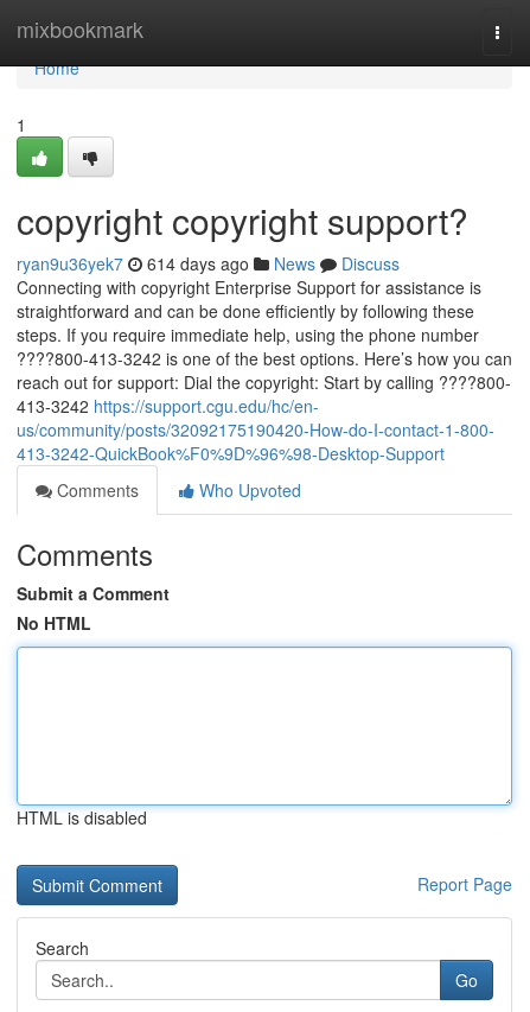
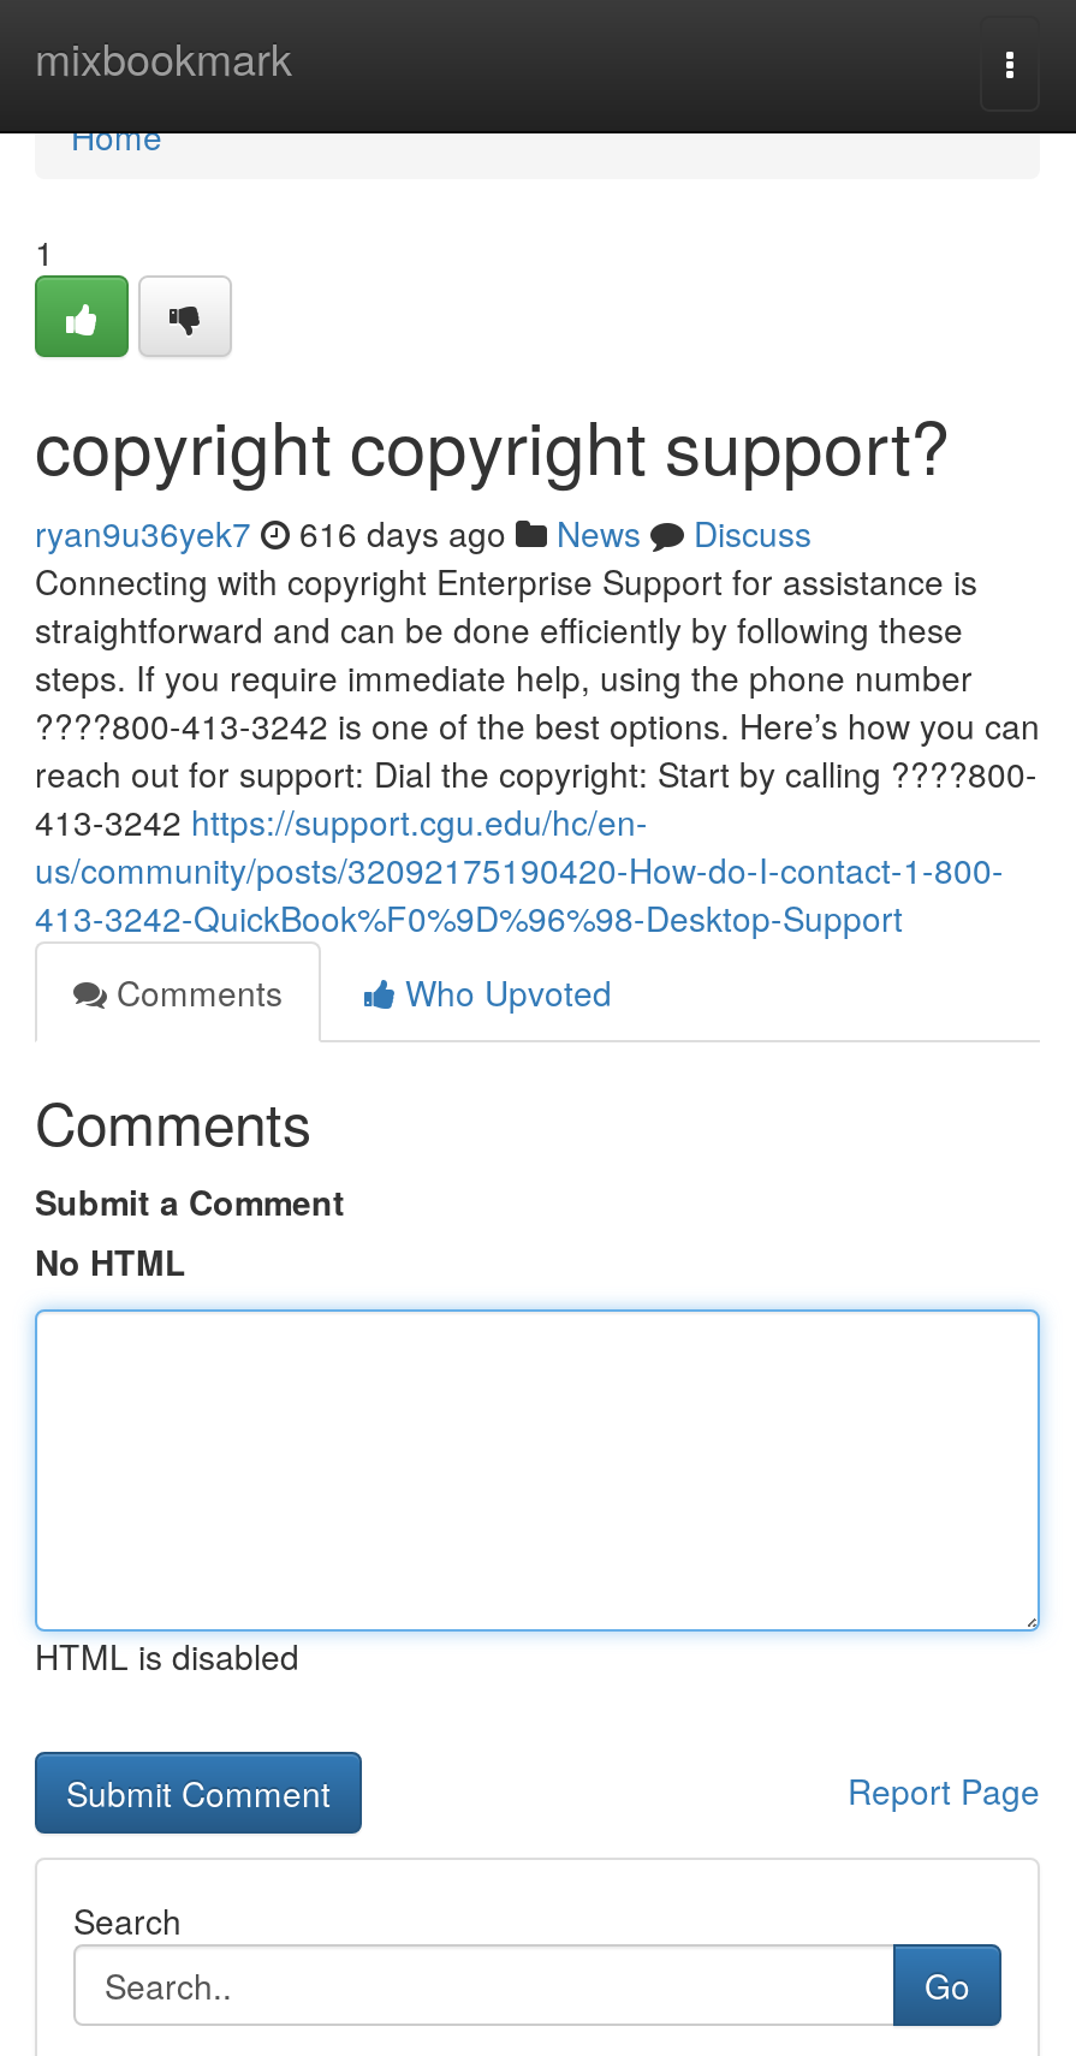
[17,252,400,275] ryan9u36yek7 614 days ago News Discuss -> [35,509,812,557] ryan9u36yek7 616 days ago News Discuss

